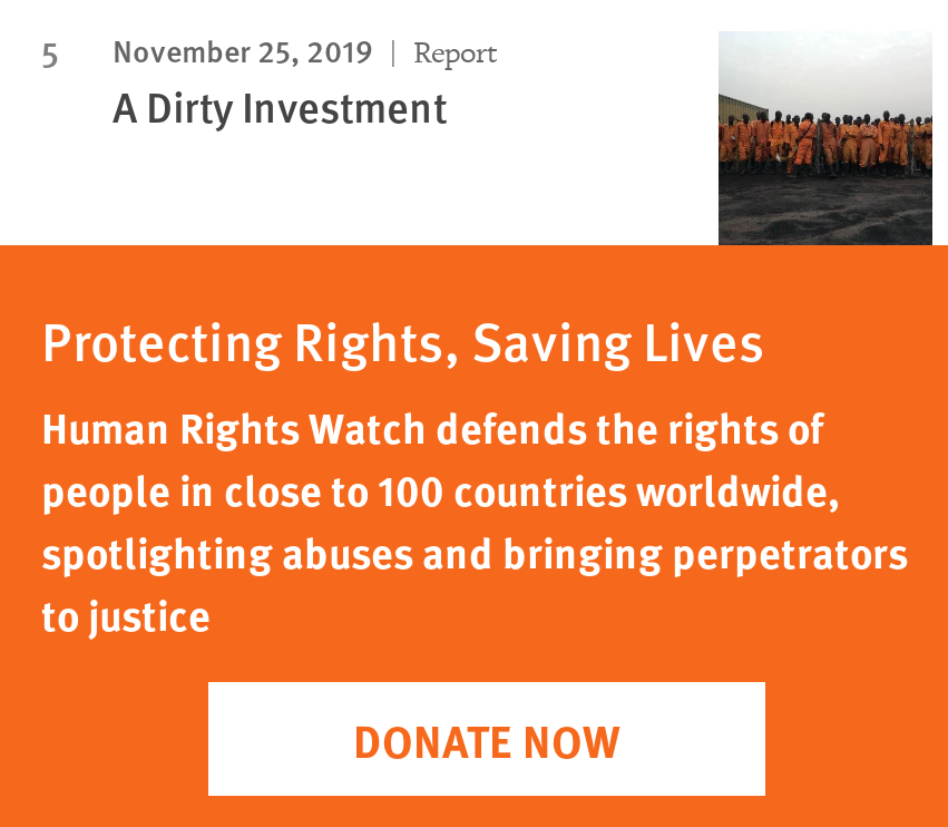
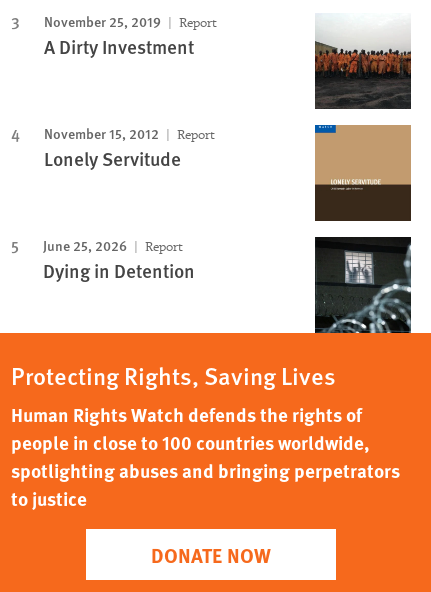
none -> [43,123,215,284] November 15, 2012 | Report | Lonely Servitude | June 25, 2026 | Report | Dying in Detention
none -> [314,124,412,222] [image]
none -> [314,236,412,334] [image]

